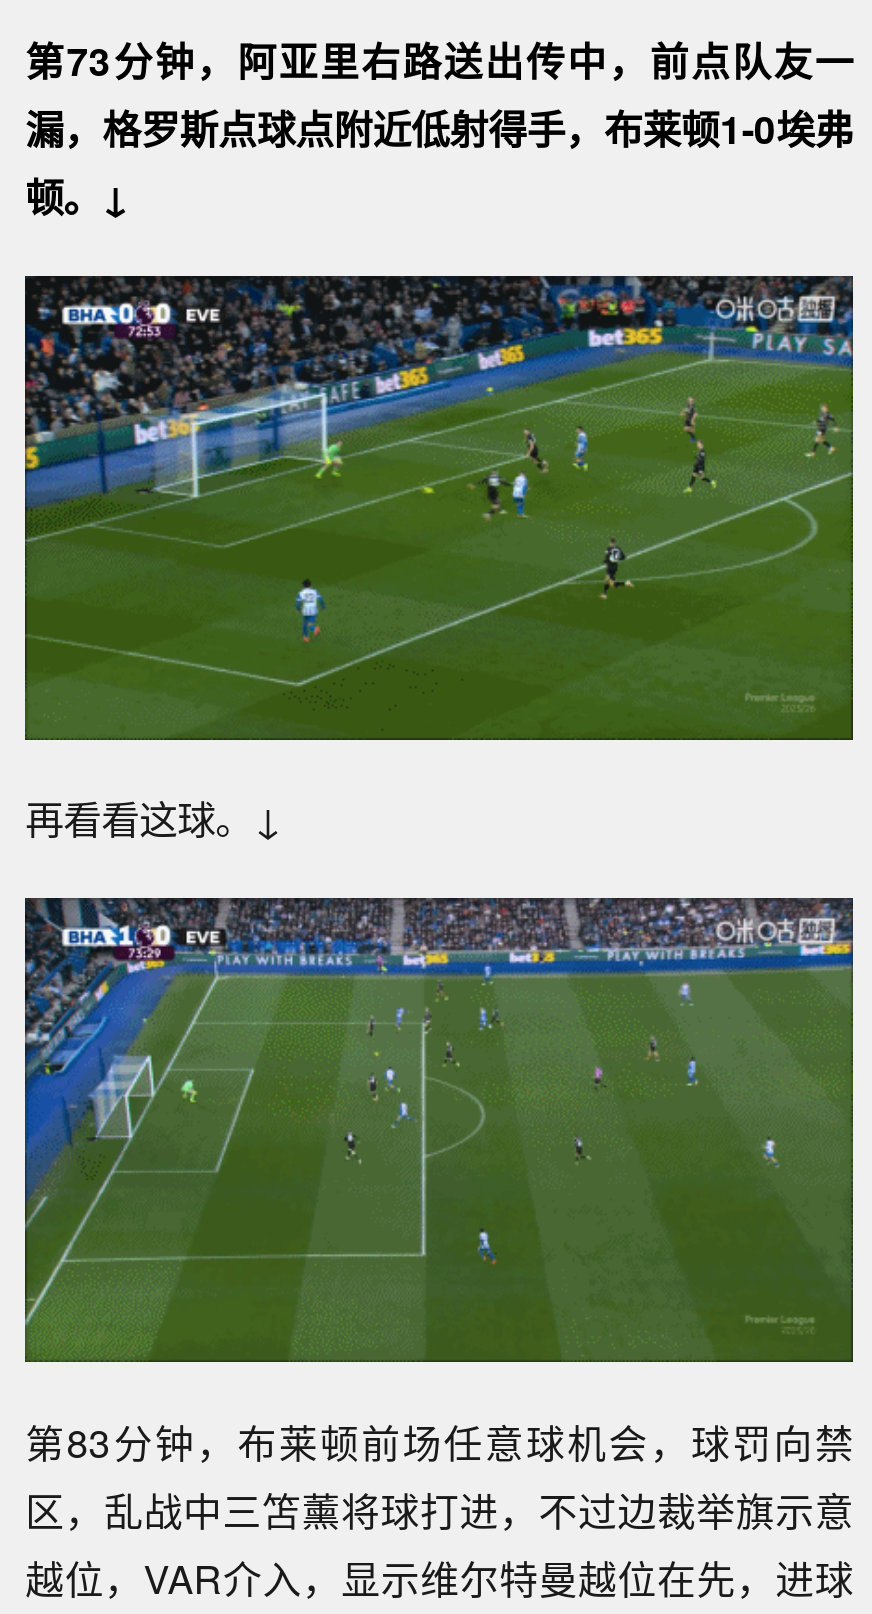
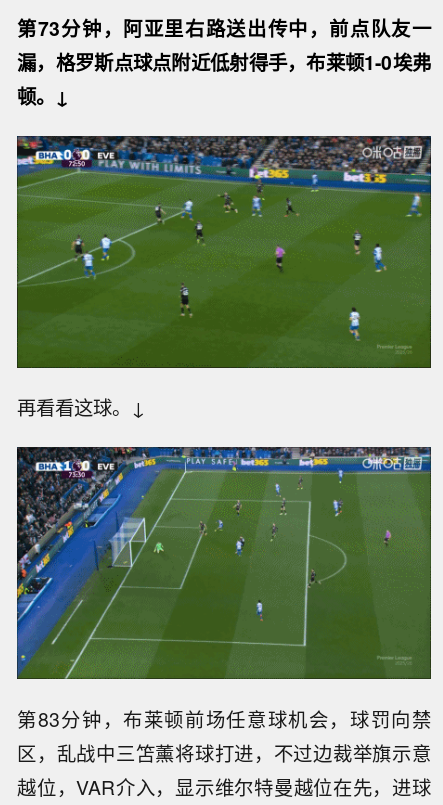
[23,276,853,688] [image] -> [16,136,431,341] [image]
[23,898,853,1360] [image] -> [16,447,431,679] [image]

